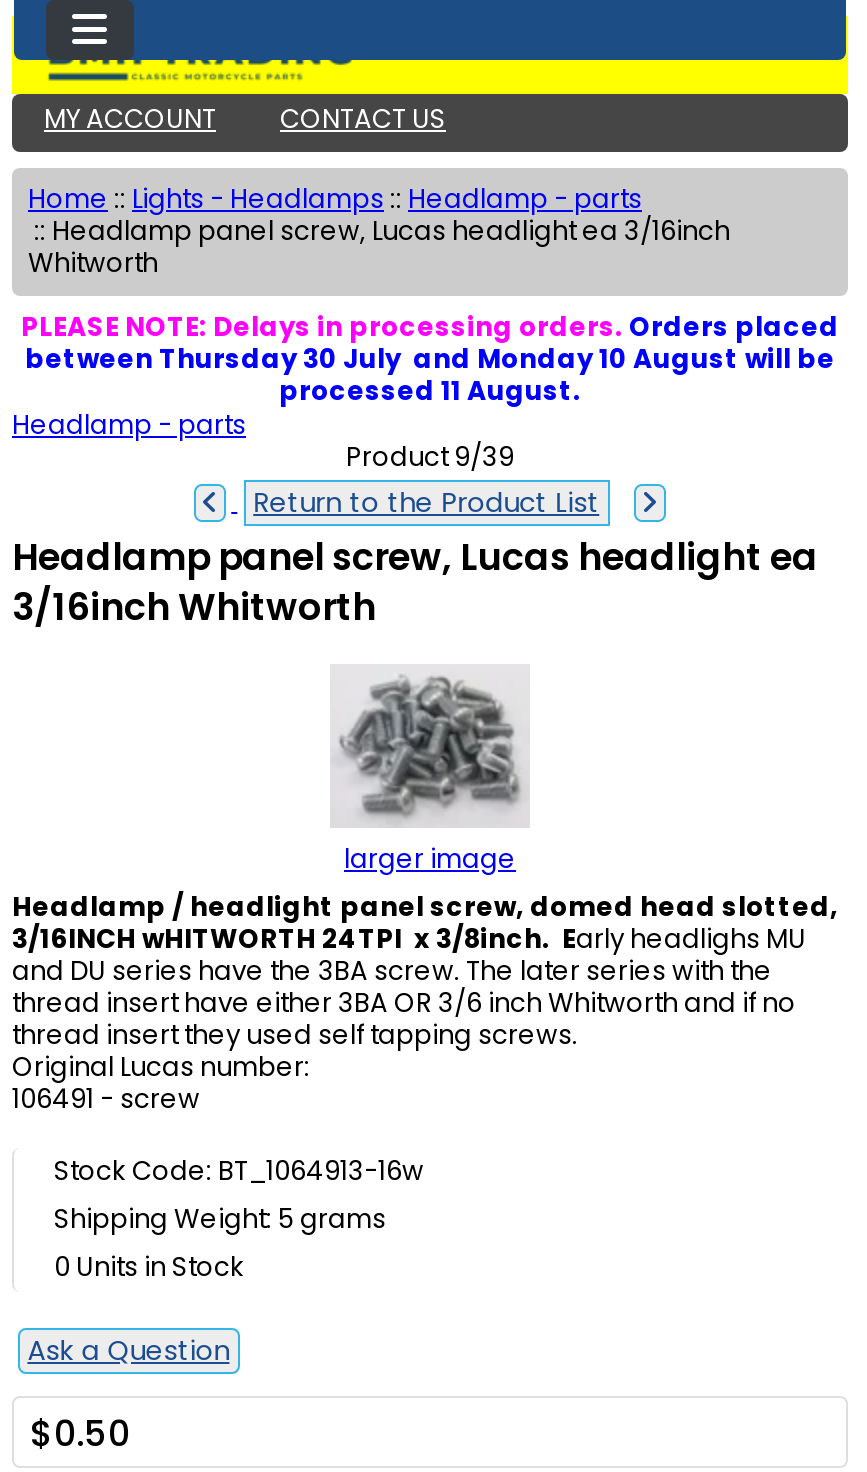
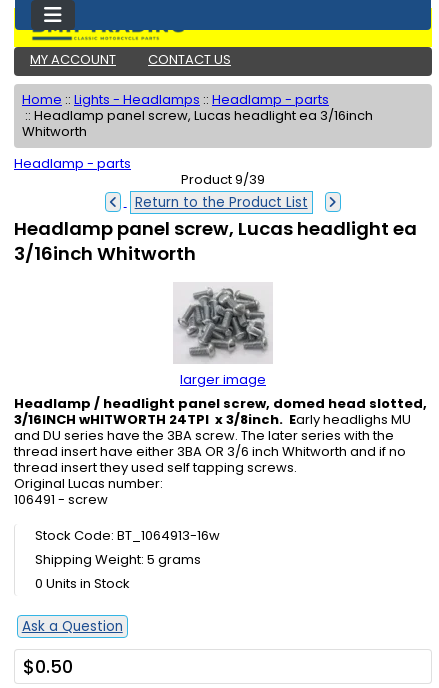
[21,308,839,410] PLEASE NOTE: Delays in processing orders. Orders placed | between Thursday 30 July and Monday 10 August will be | processed 11 August. -> none

